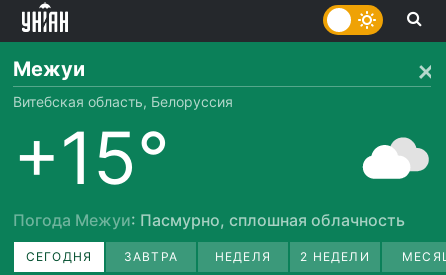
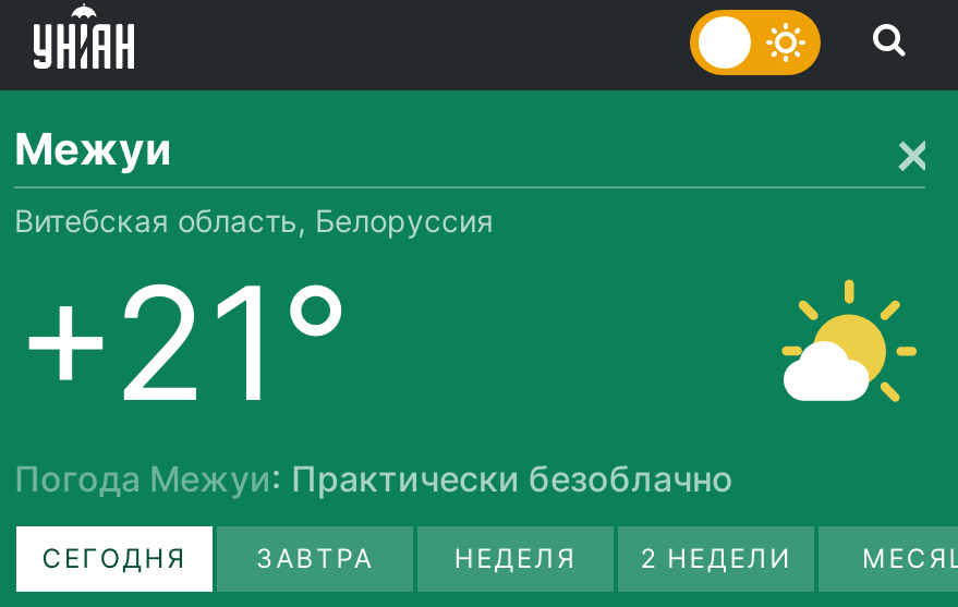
[13,114,430,230] [image] | +15° | Погода Межуи: Пасмурно, сплошная облачность -> [14,247,921,500] [image] | +21° | Погода Межуи: Практически безоблачно

